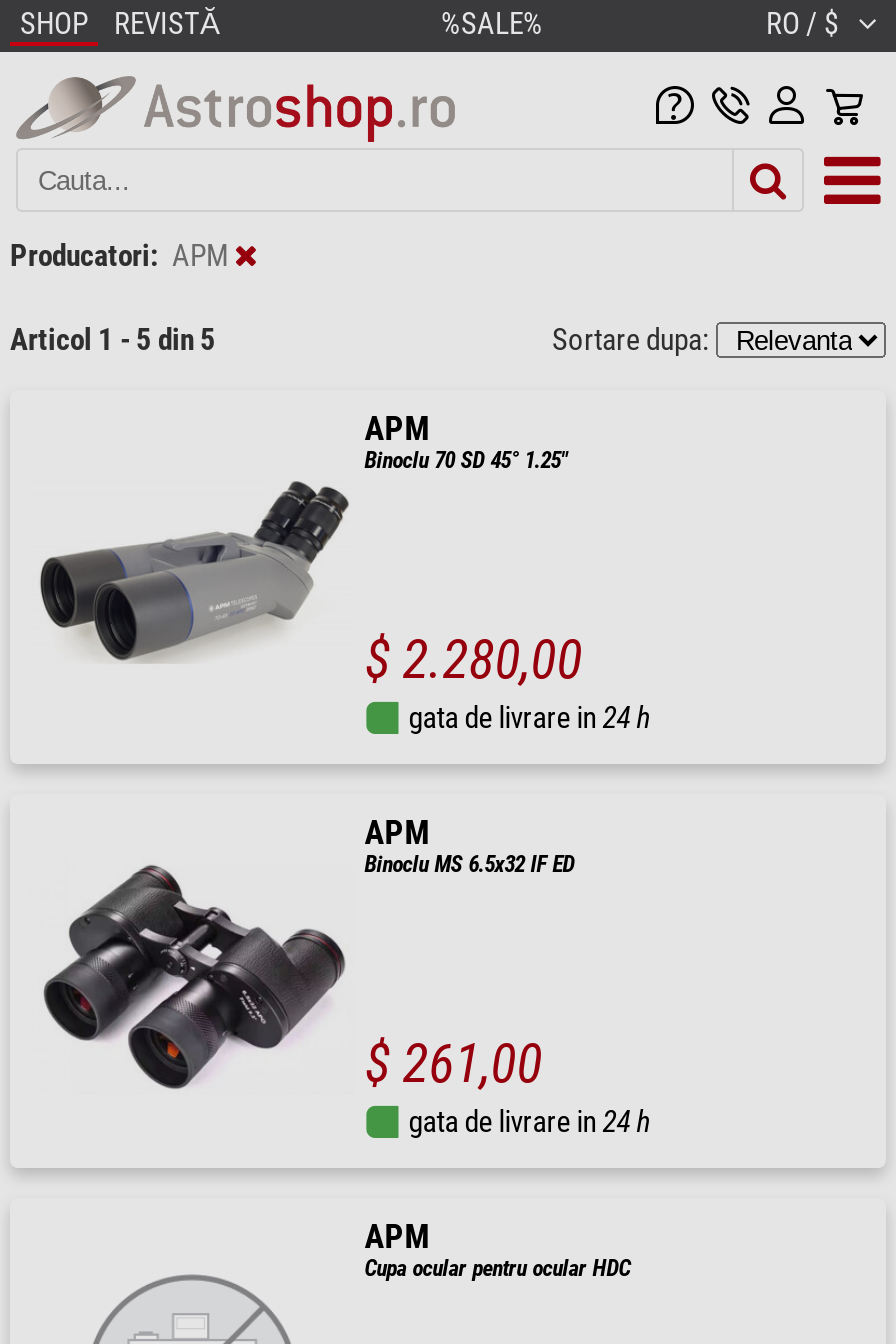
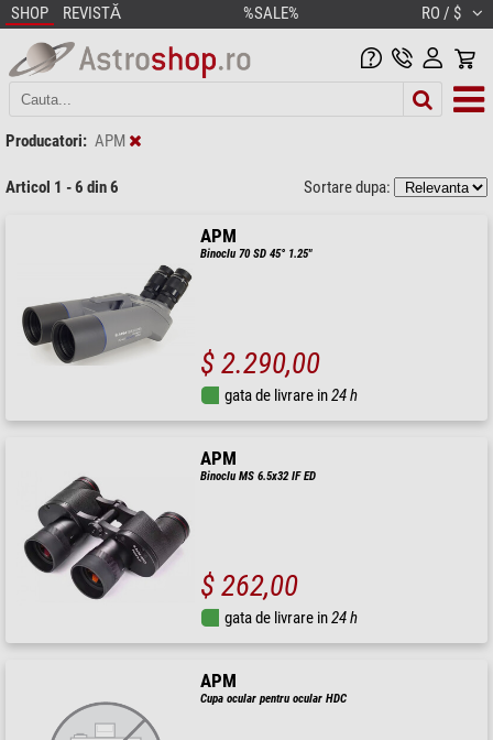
[10,321,216,357] Articol 1 - 5 din 5 -> [6,177,119,197] Articol 1 - 6 din 6
[364,628,582,692] $ 2.280,00 -> [201,346,320,381] $ 2.290,00
[364,1032,542,1096] $ 261,00 -> [201,568,298,603] $ 262,00

